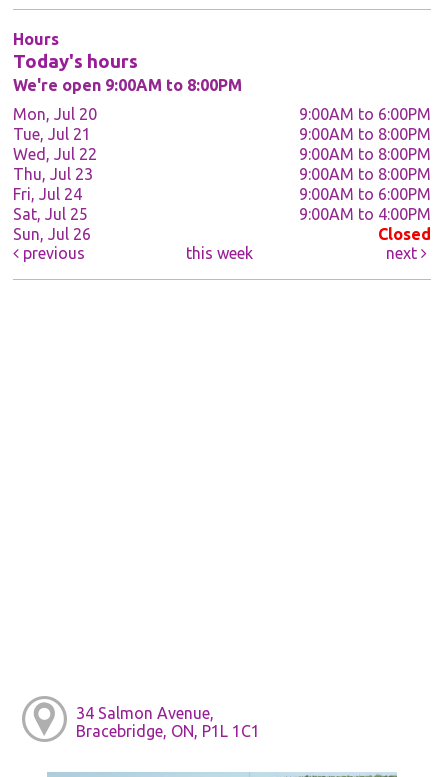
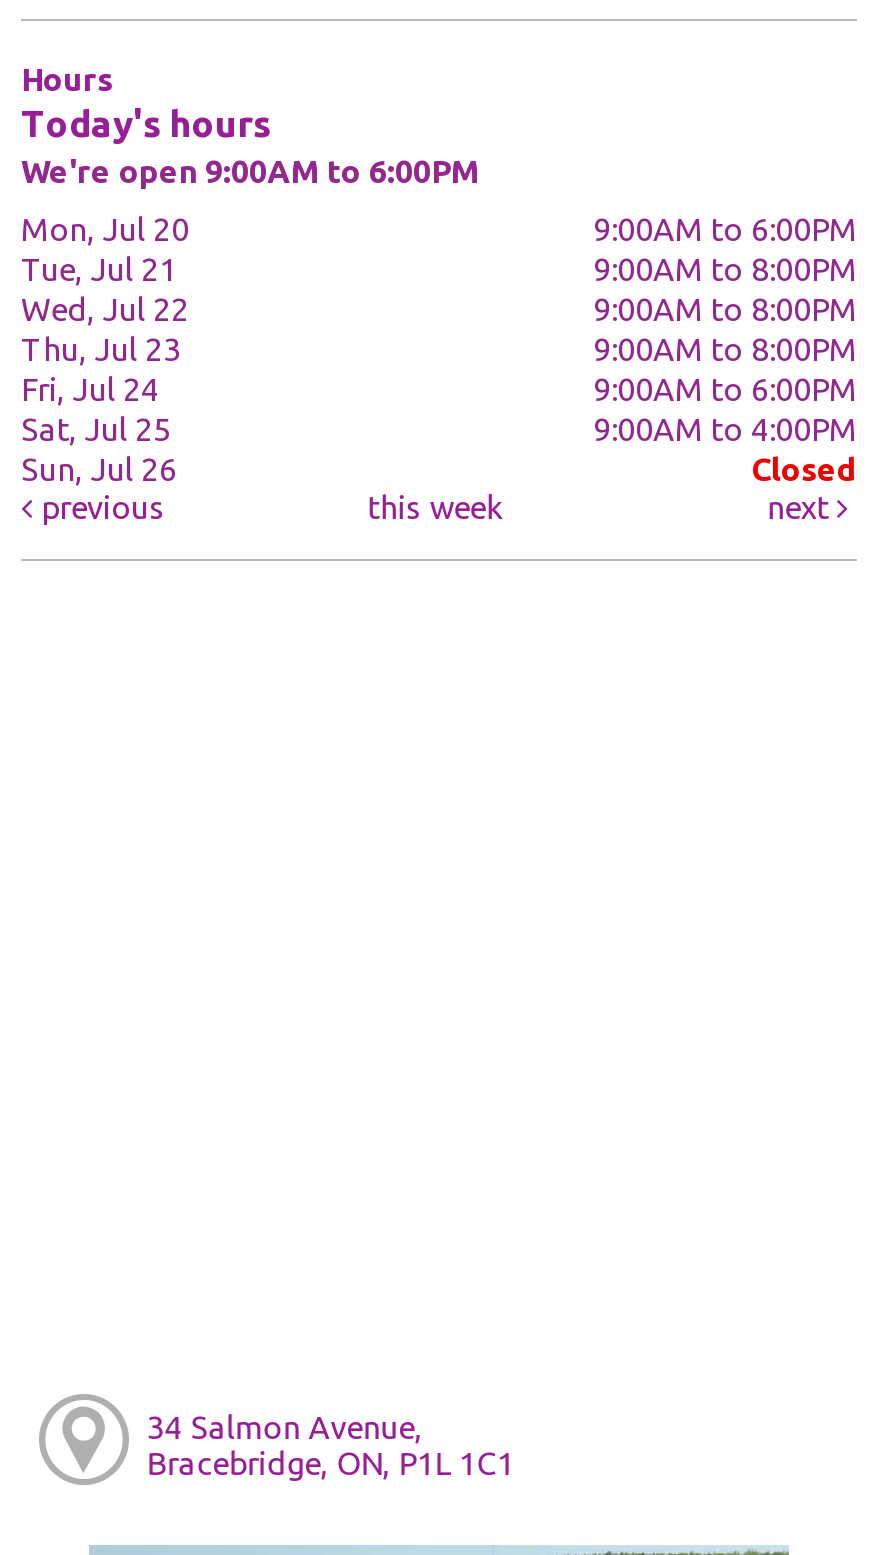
[13,76,242,94] We're open 9:00AM to 8:00PM -> [21,153,479,189] We're open 9:00AM to 6:00PM

